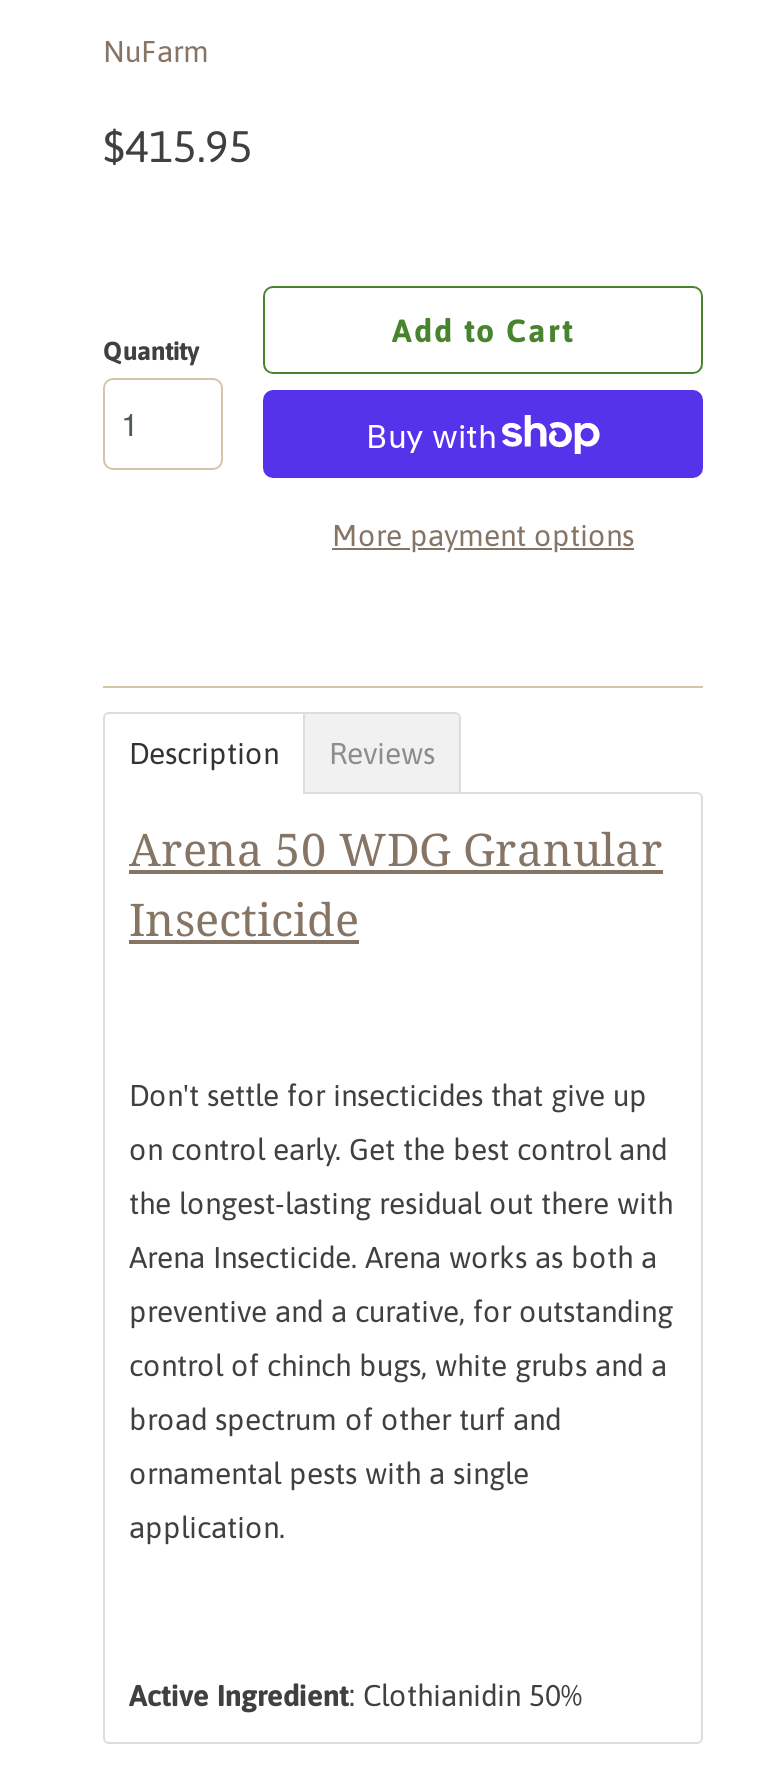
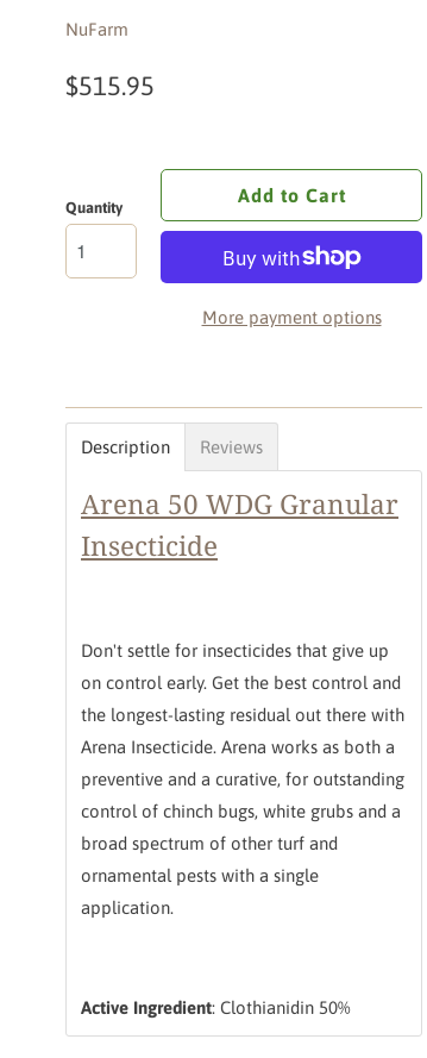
[103,120,253,172] $415.95 -> [65,70,155,101] $515.95

